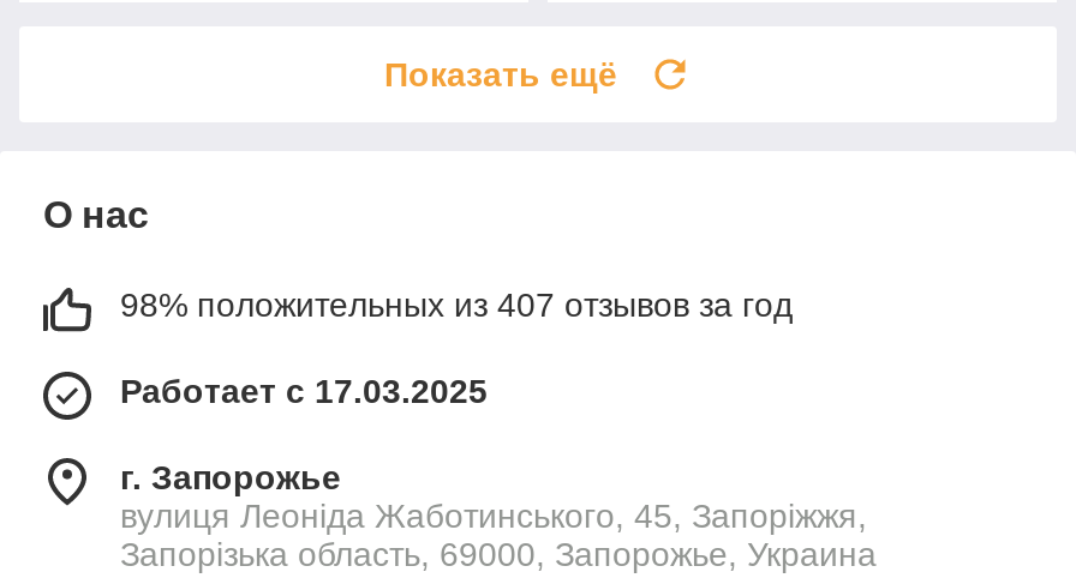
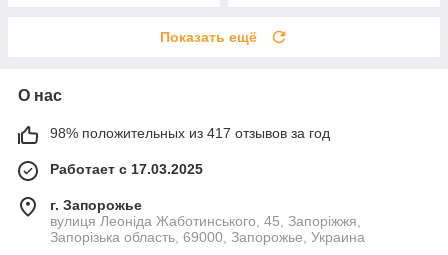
[120,285,793,323] 98% положительных из 407 отзывов за год -> [50,125,330,141] 98% положительных из 417 отзывов за год

